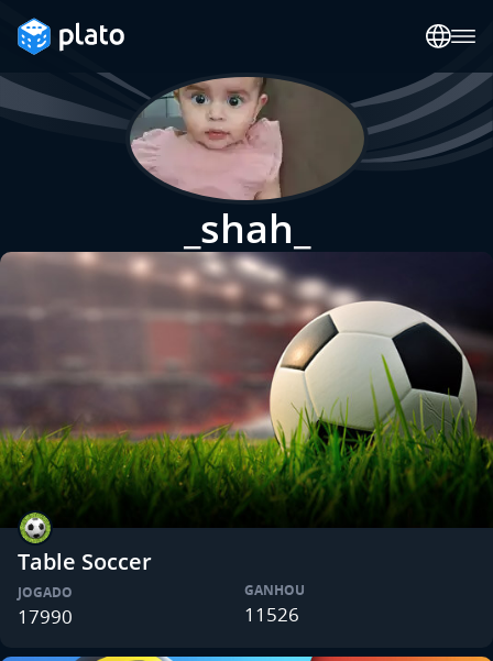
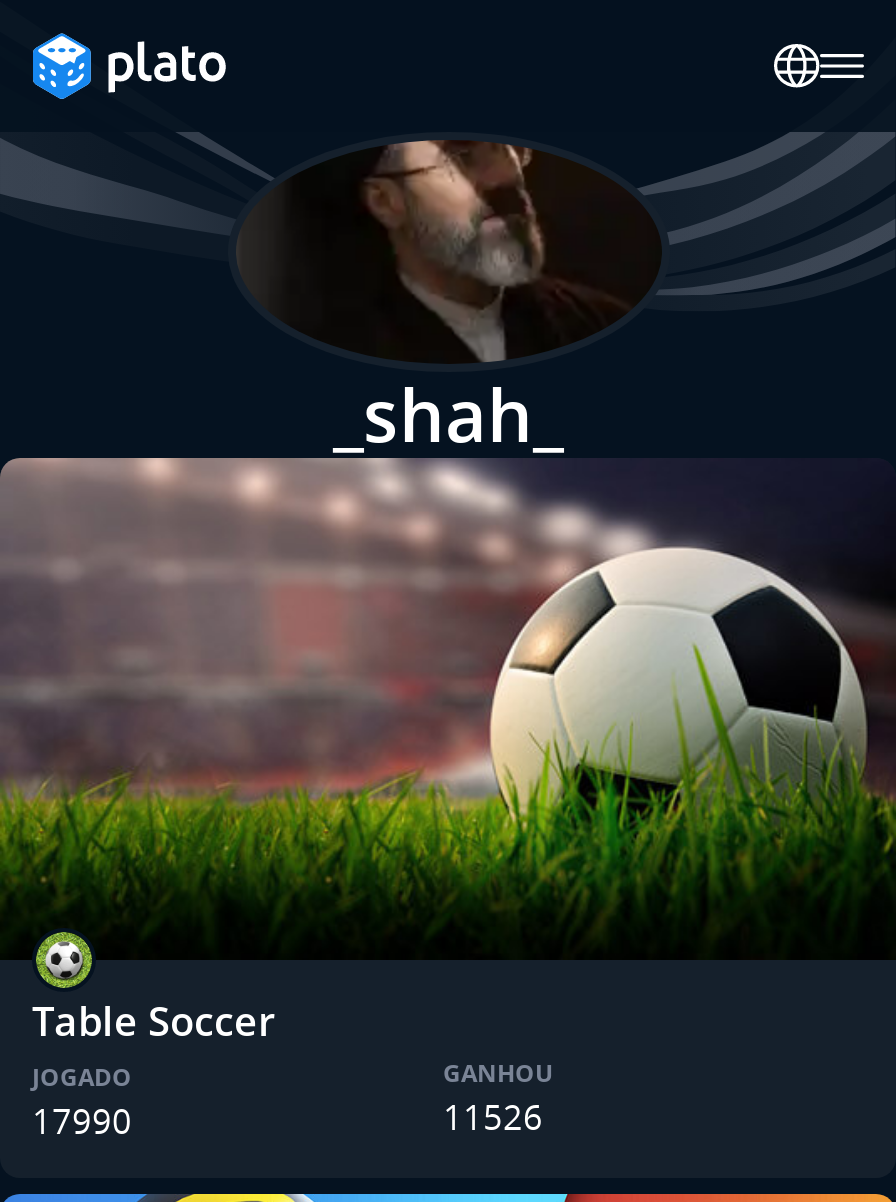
[130,76,364,198] [image] -> [238,140,662,360] [image]

